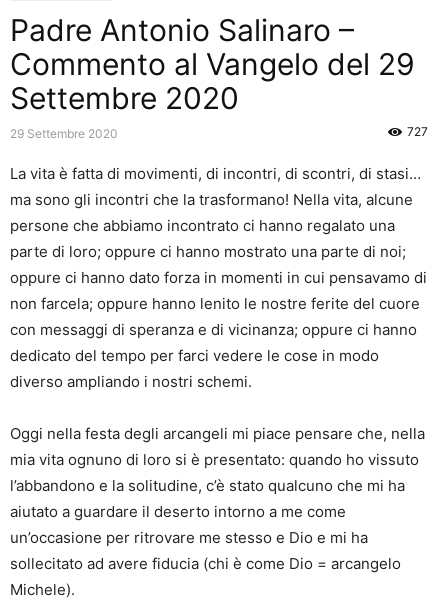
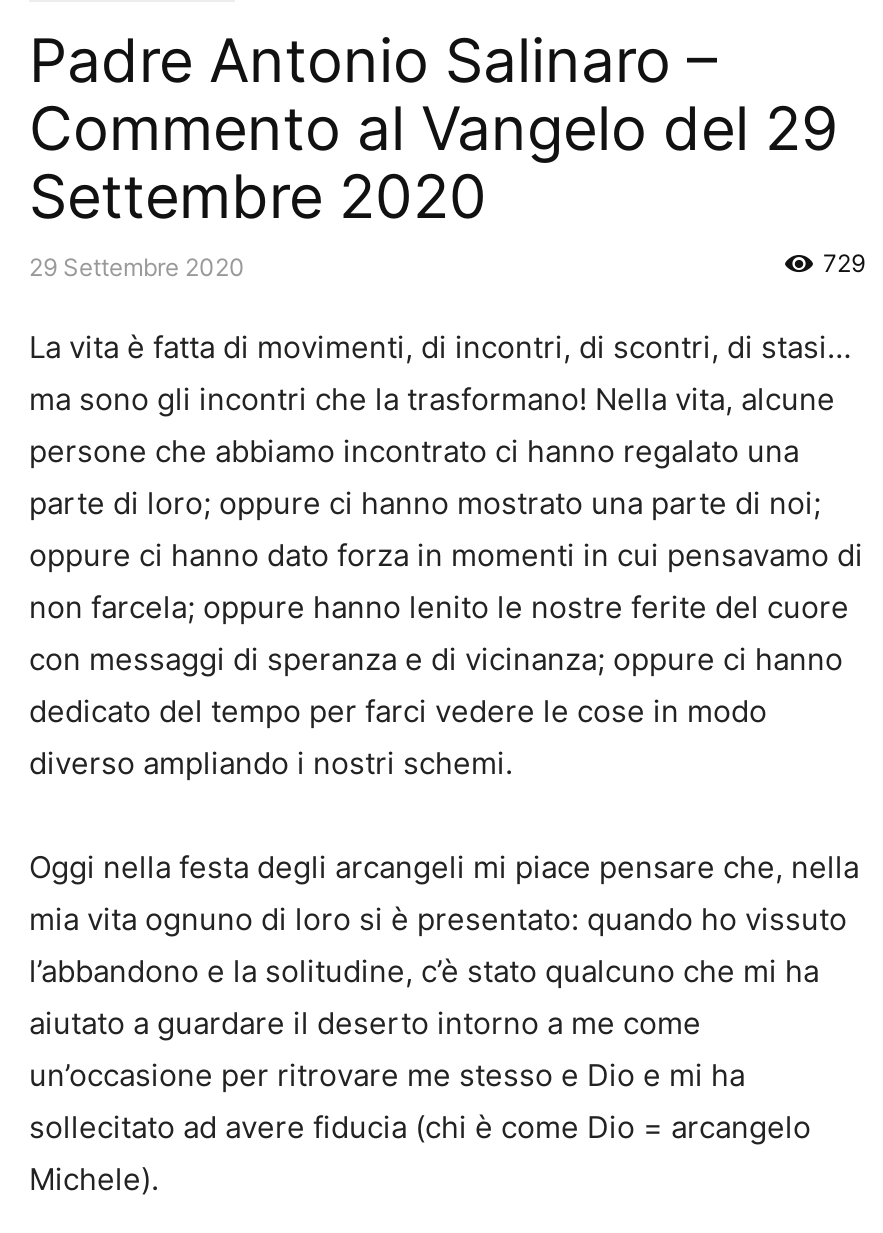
[407,124,428,139] 727 -> [823,248,865,278] 729

